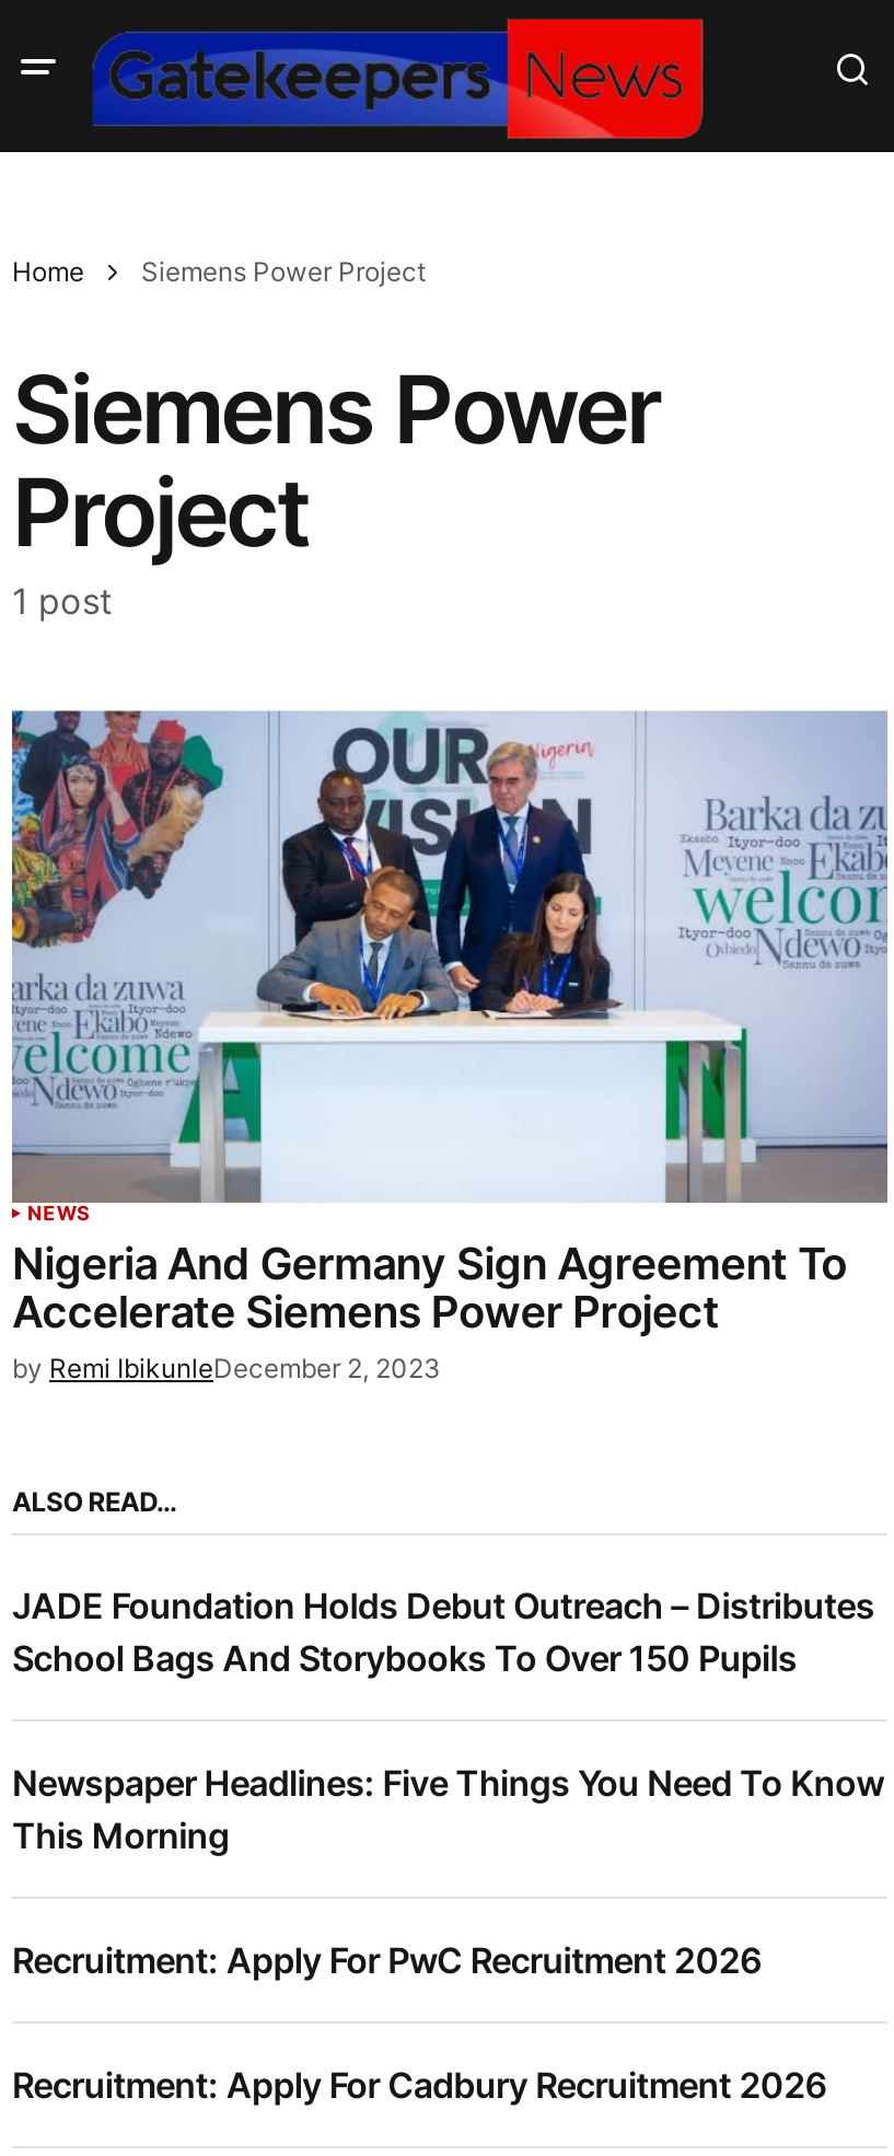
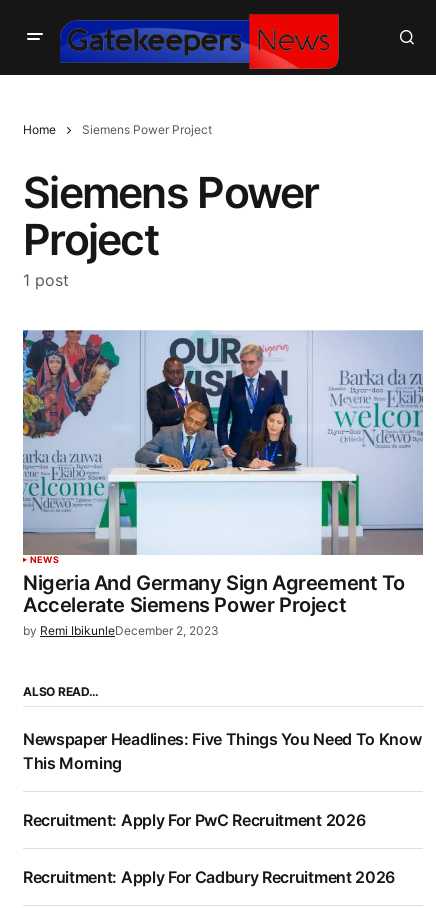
[12,1584,874,1681] JADE Foundation Holds Debut Outreach – Distributes | School Bags And Storybooks To Over 150 Pupils -> none

